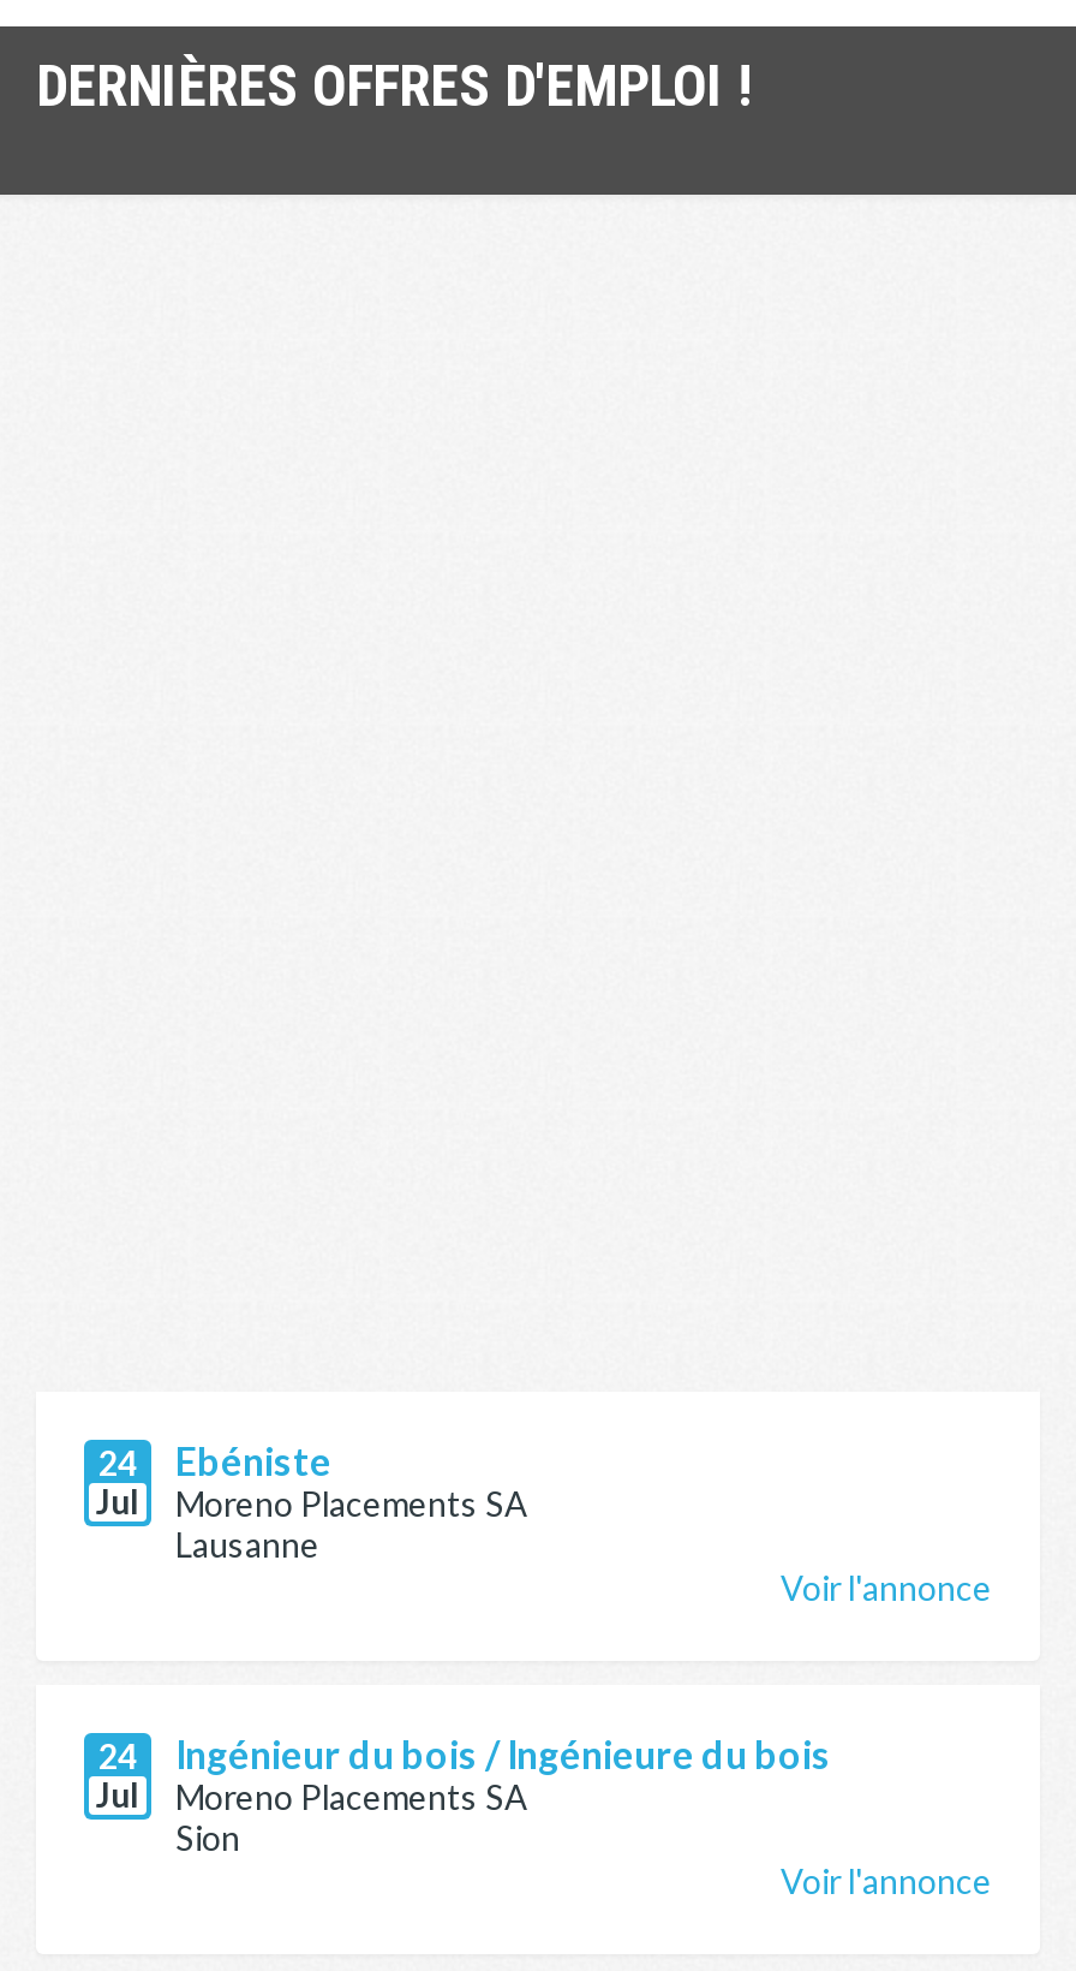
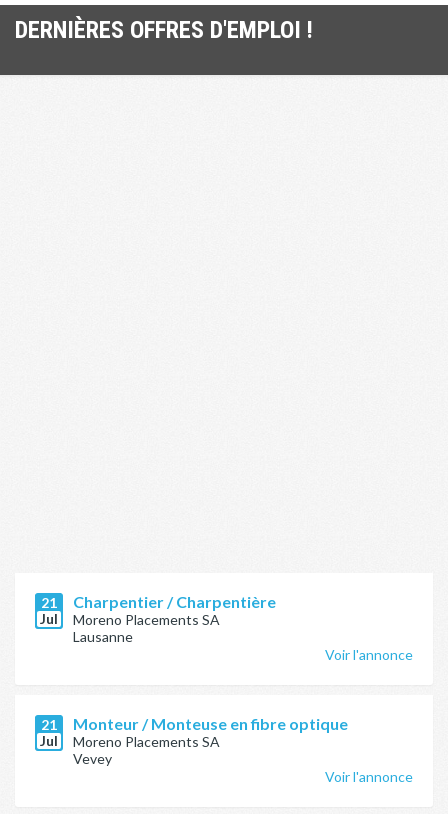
[98,1442,137,1483] 24 -> [41,594,57,611] 21
[175,1437,331,1483] Ebéniste -> [73,592,276,611] Charpentier / Charpentière
[98,1735,137,1776] 24 -> [41,716,57,733] 21
[175,1731,831,1776] Ingénieur du bois / Ingénieure du bois -> [73,714,348,733] Monteur / Monteuse en fibre optique
[175,1817,240,1858] Sion -> [73,750,112,767] Vevey

